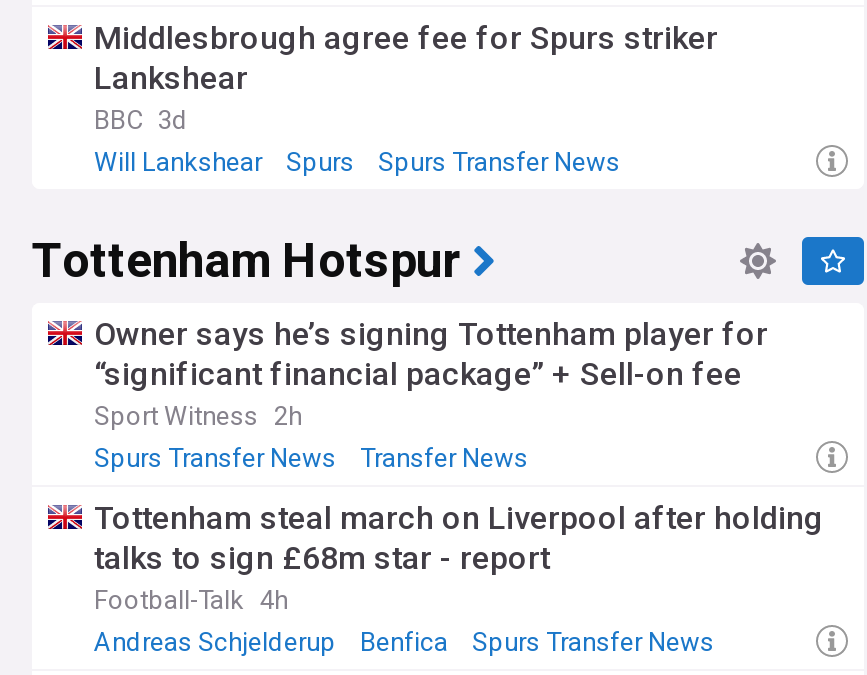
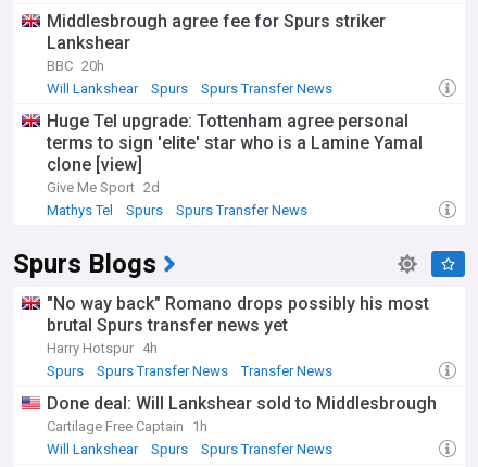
[94,105,188,135] BBC 3d -> [47,58,104,74] BBC 20h
[32,227,768,431] Tottenham Hotspur | Owner says he’s signing Tottenham player for | “significant financial package” + Sell-on fee | Sport Witness 2h -> [13,111,429,379] Huge Tel upgrade: Tottenham agree personal | terms to sign 'elite' star who is a Lamine Yamal | clone [view] | Give Me Sport 2d | Mathys Tel | Spurs | Spurs Transfer News | Spurs Blogs | "No way back" Romano drops possibly his most | brutal Spurs transfer news yet | Harry Hotspur 4h | Spurs
moved [94,443,528,473] -> [97,363,332,379]: Spurs Transfer News | Transfer News
[94,499,824,657] Tottenham steal march on Liverpool after holding | talks to sign £68m star - report | Football-Talk 4h | Andreas Schjelderup | Benfica -> [47,393,437,457] Done deal: Will Lankshear sold to Middlesbrough | Cartilage Free Captain 1h | Will Lankshear | Spurs

